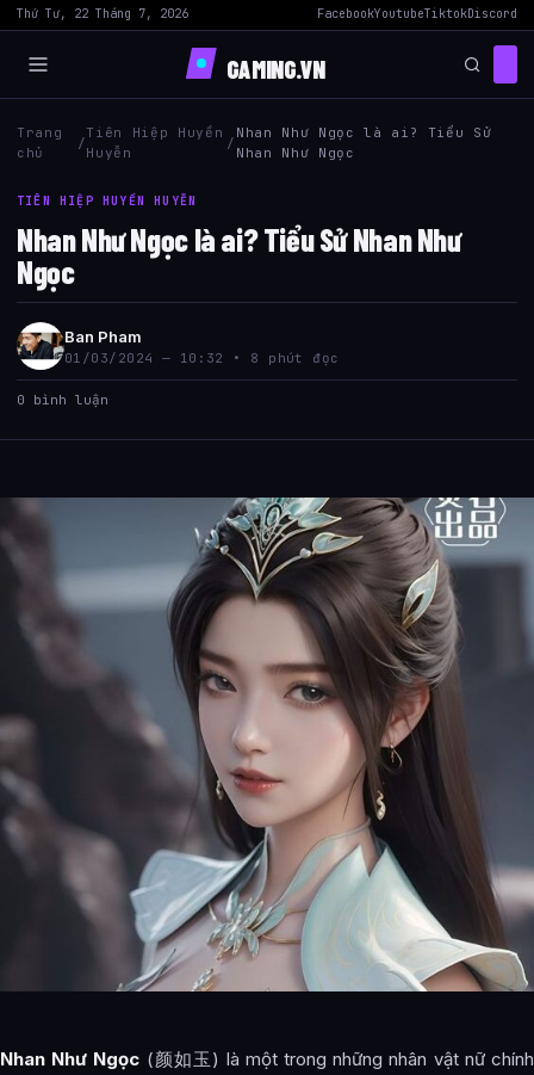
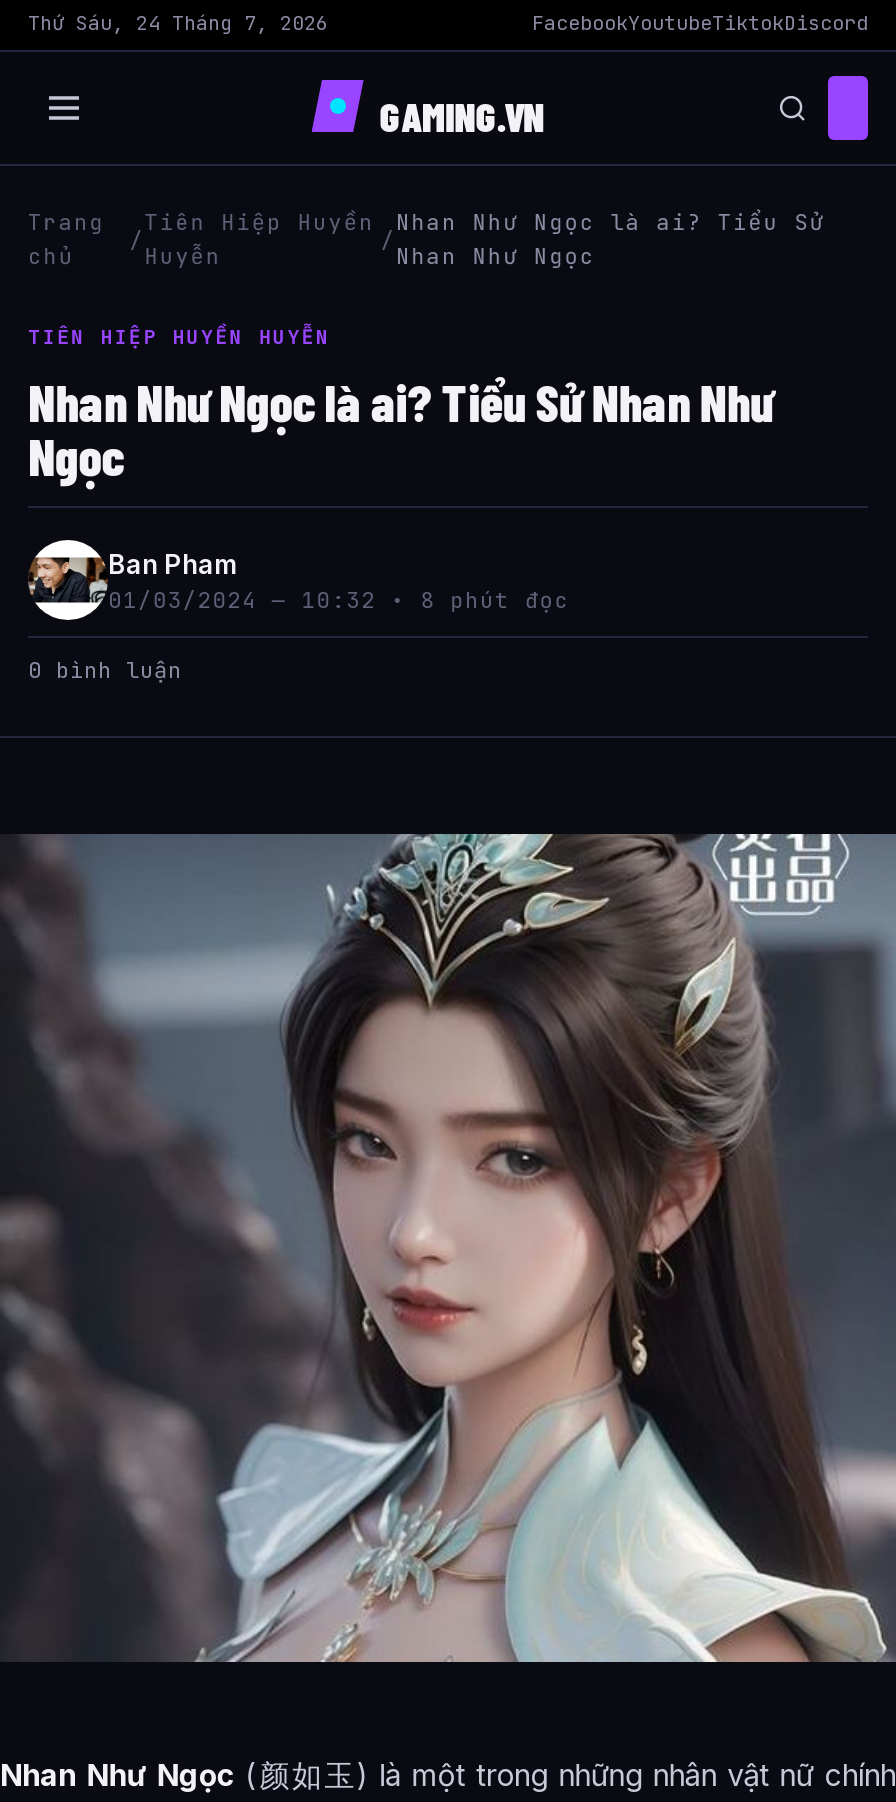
[17,5,188,21] Thứ Tư, 22 Tháng 7, 2026 -> [28,9,328,35] Thứ Sáu, 24 Tháng 7, 2026

